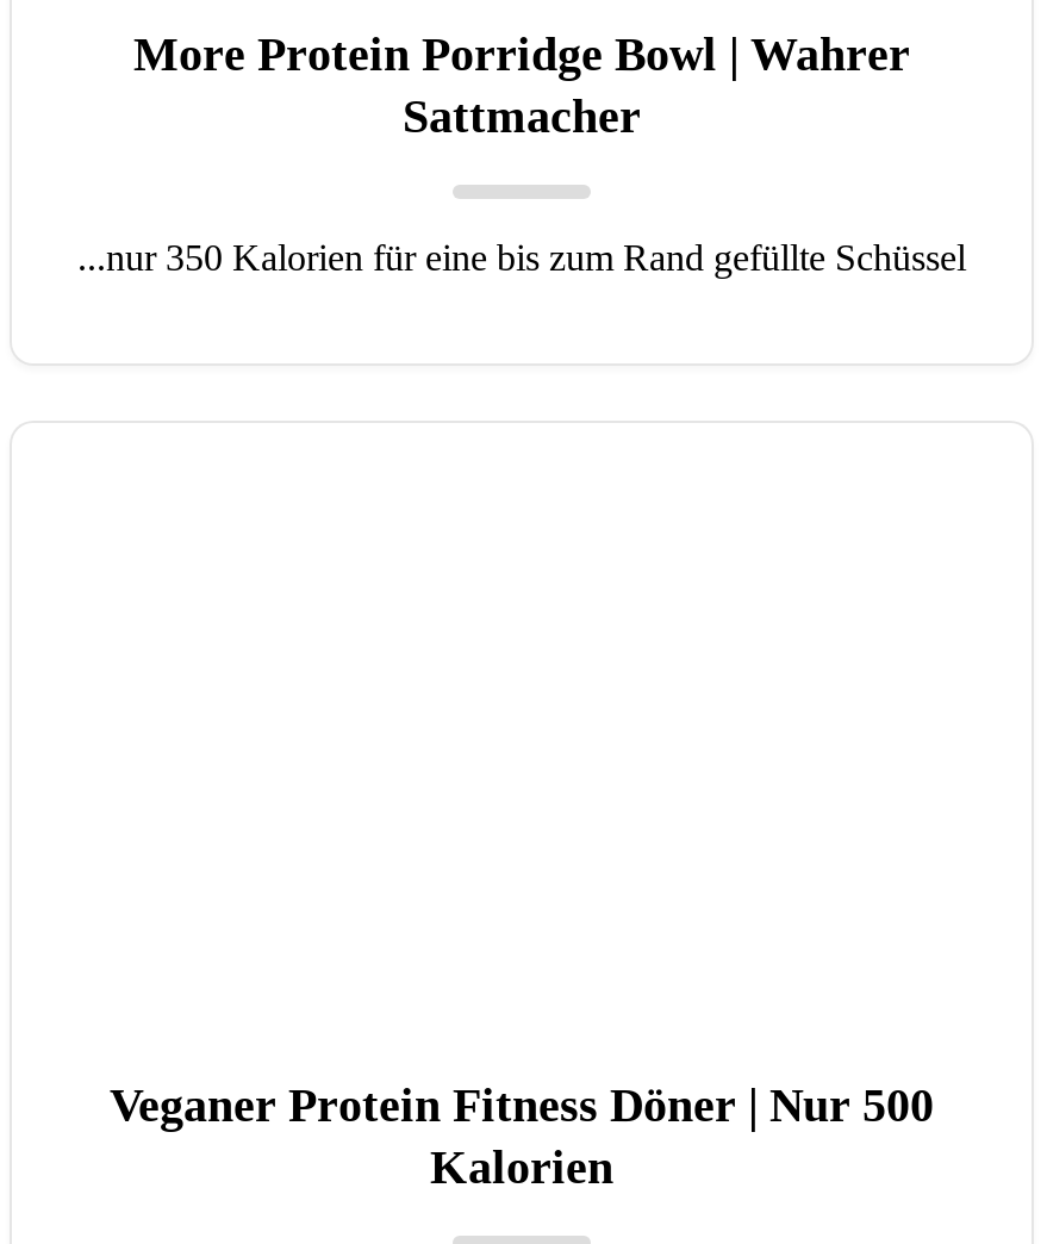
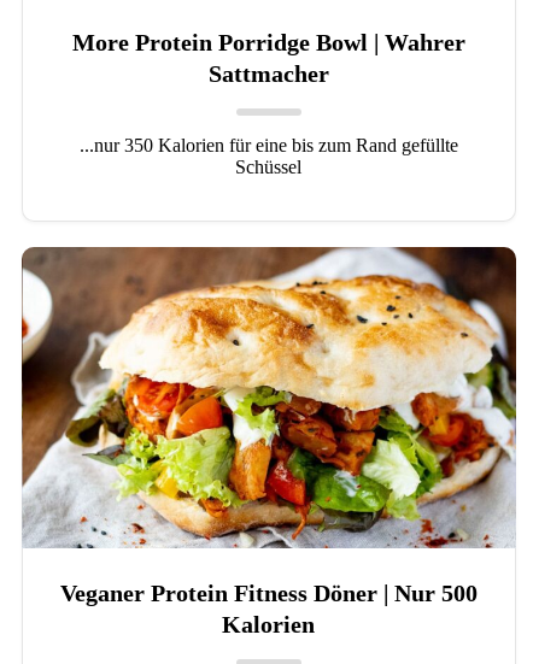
none -> [20,246,517,550] [image]

